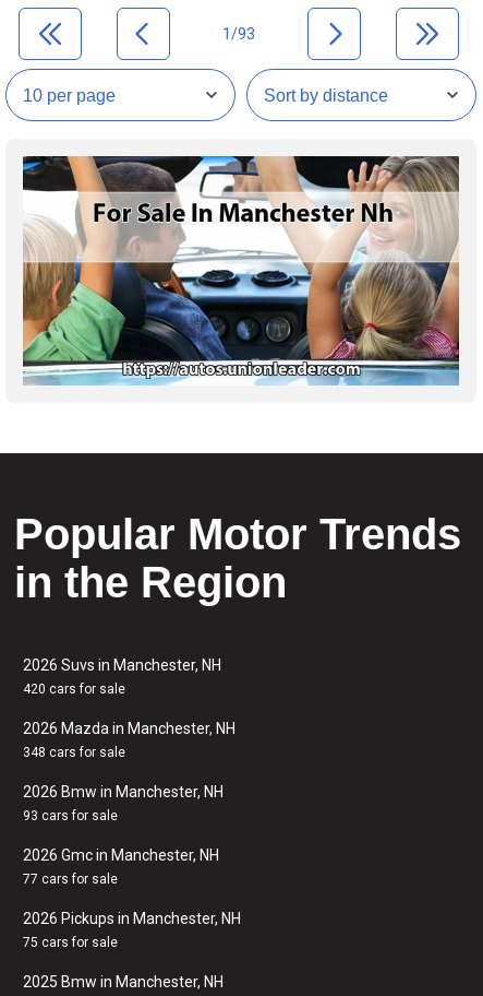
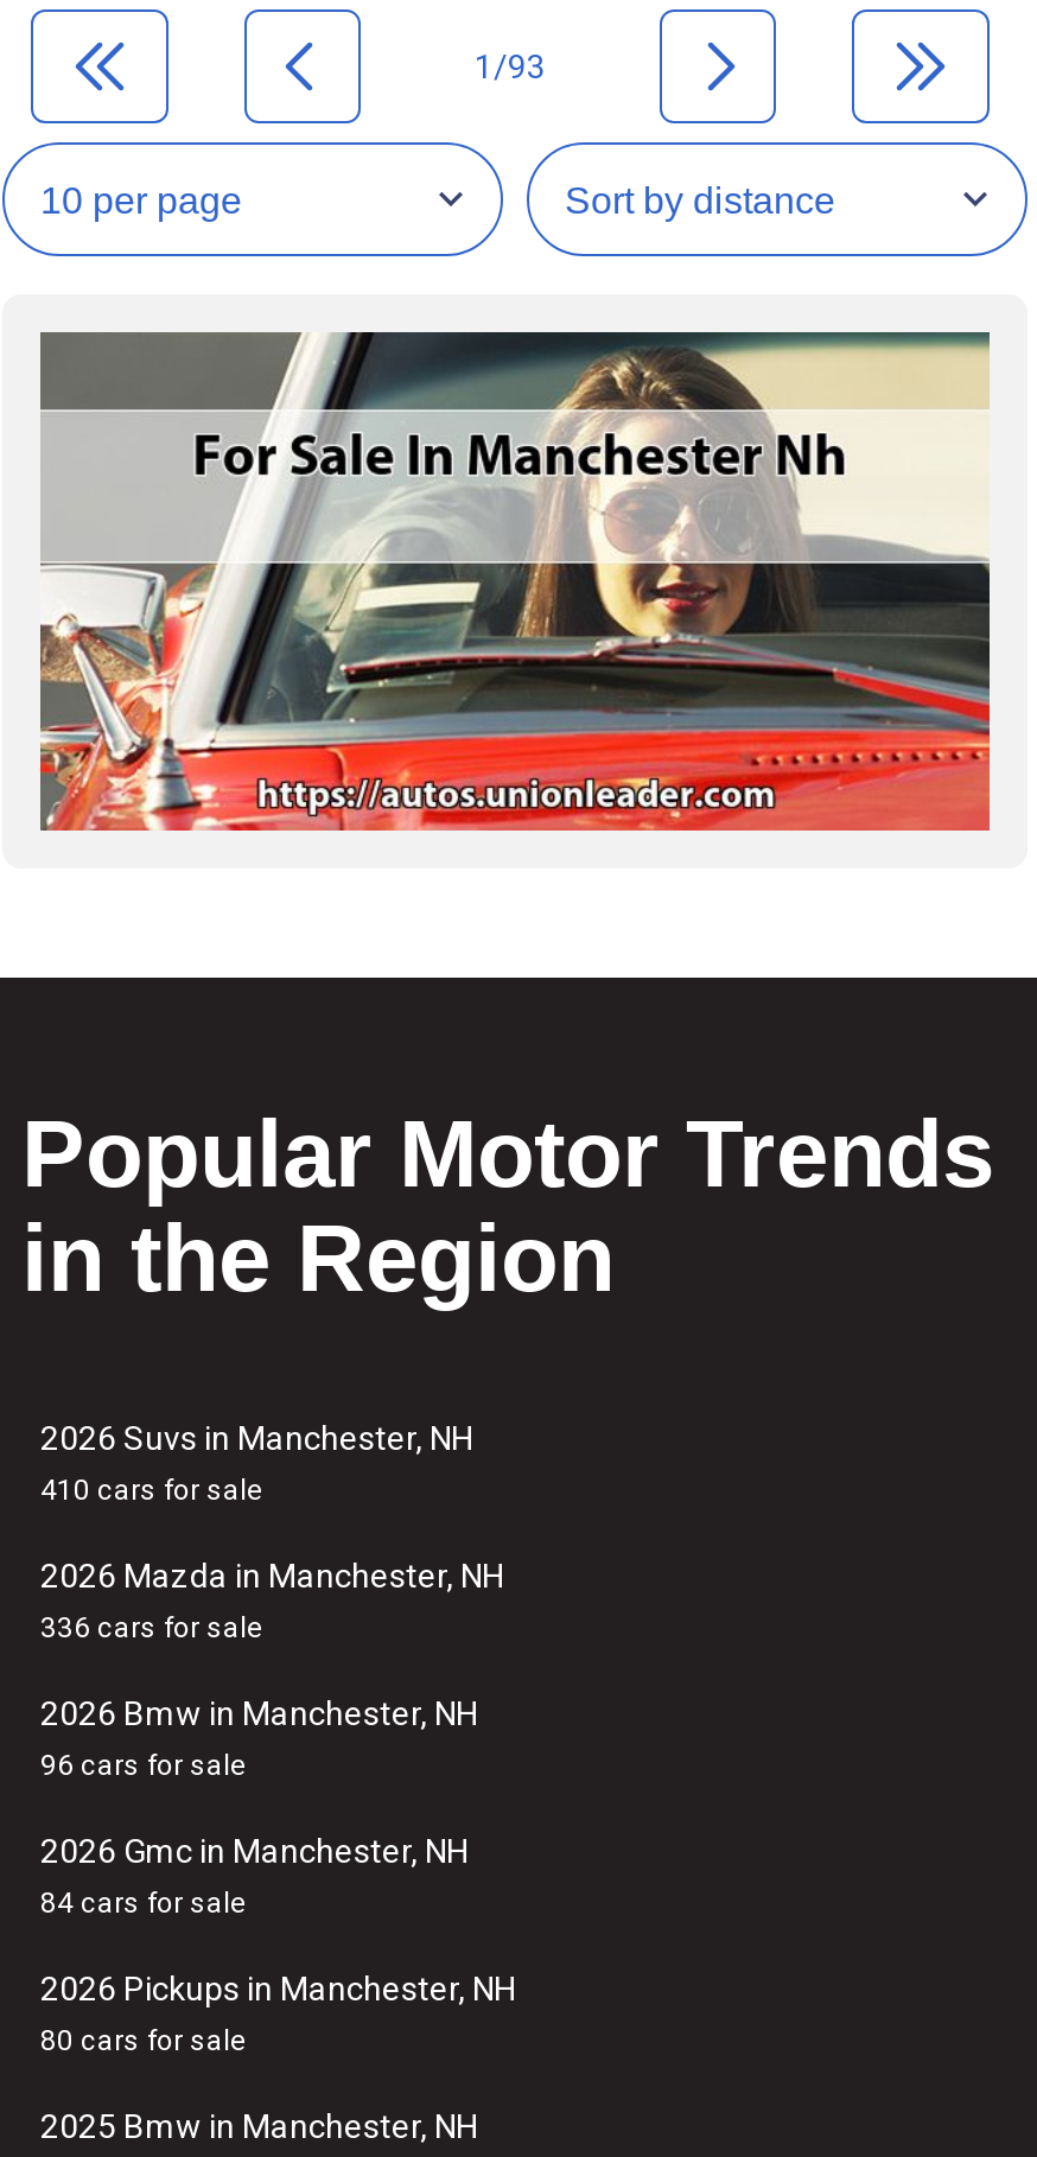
[22,155,460,387] [image] -> [38,330,992,833] [image]
[23,681,125,697] 420 cars for sale -> [40,1474,263,1507] 410 cars for sale
[23,745,125,760] 348 cars for sale -> [40,1611,263,1644] 336 cars for sale
[23,808,118,823] 93 cars for sale -> [40,1749,247,1782] 96 cars for sale
[23,871,118,887] 77 cars for sale -> [40,1886,247,1920] 84 cars for sale
[23,935,118,950] 75 cars for sale -> [40,2024,247,2057] 80 cars for sale

